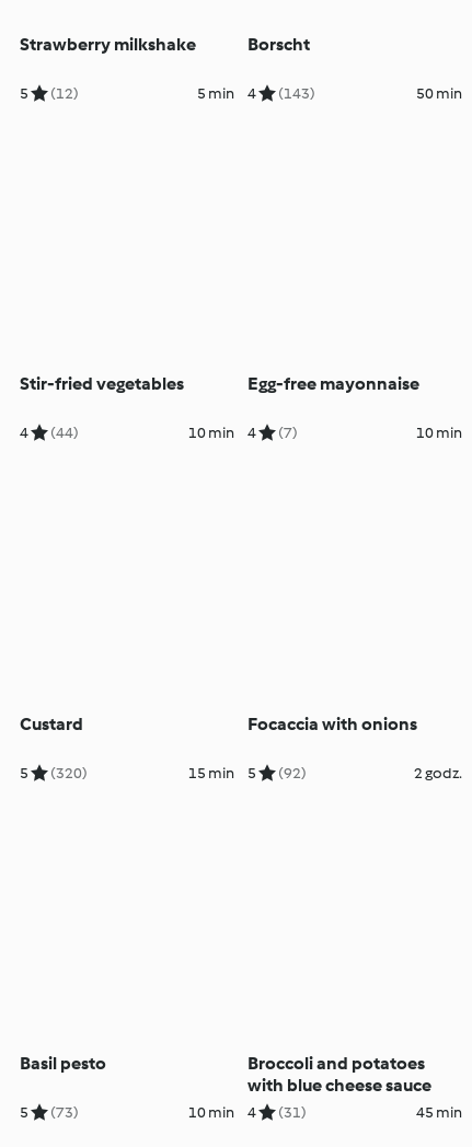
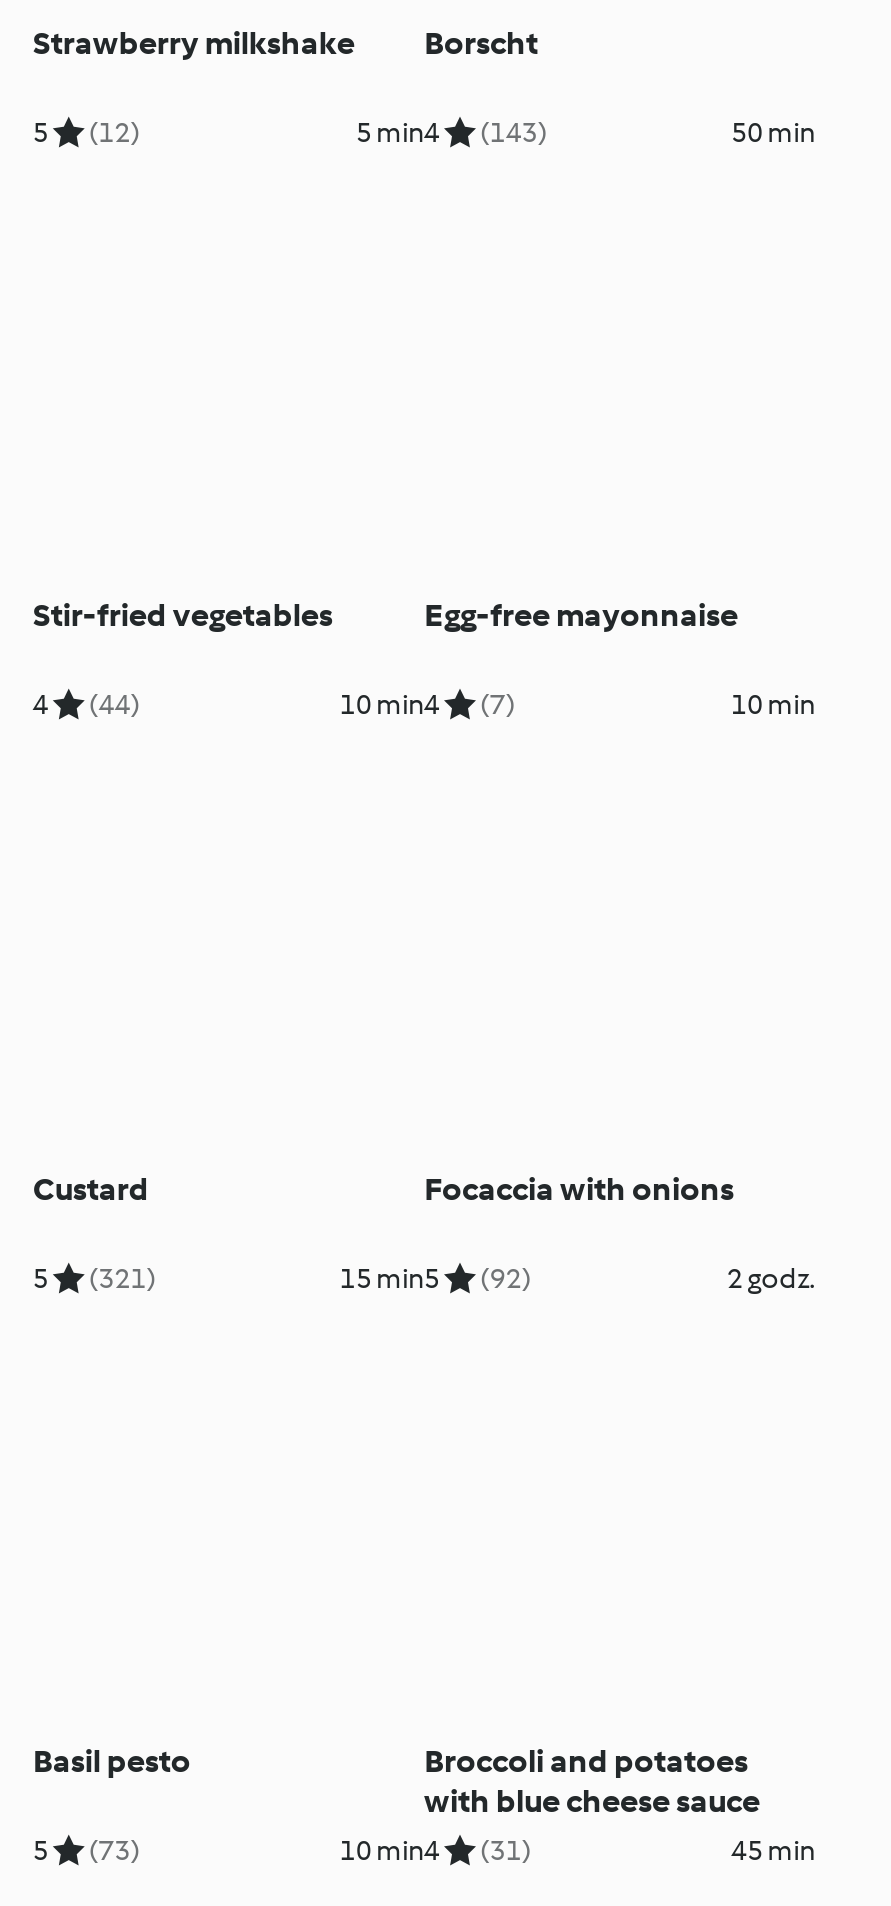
[20,764,88,782] 5 (320) -> [33,1262,157,1296] 5 (321)

